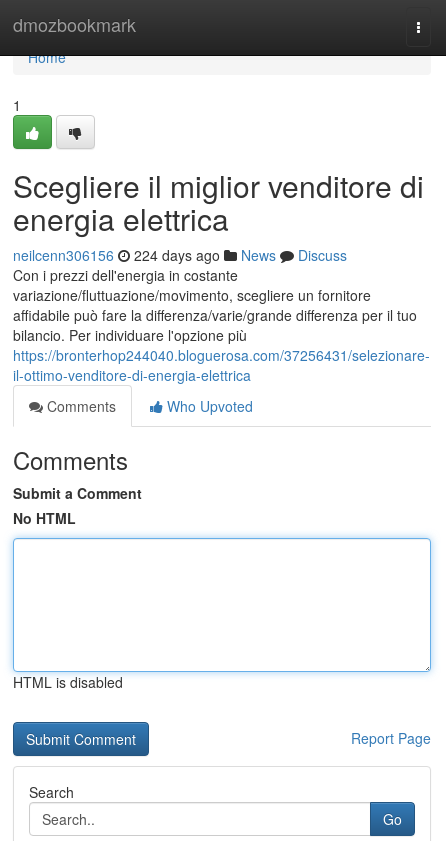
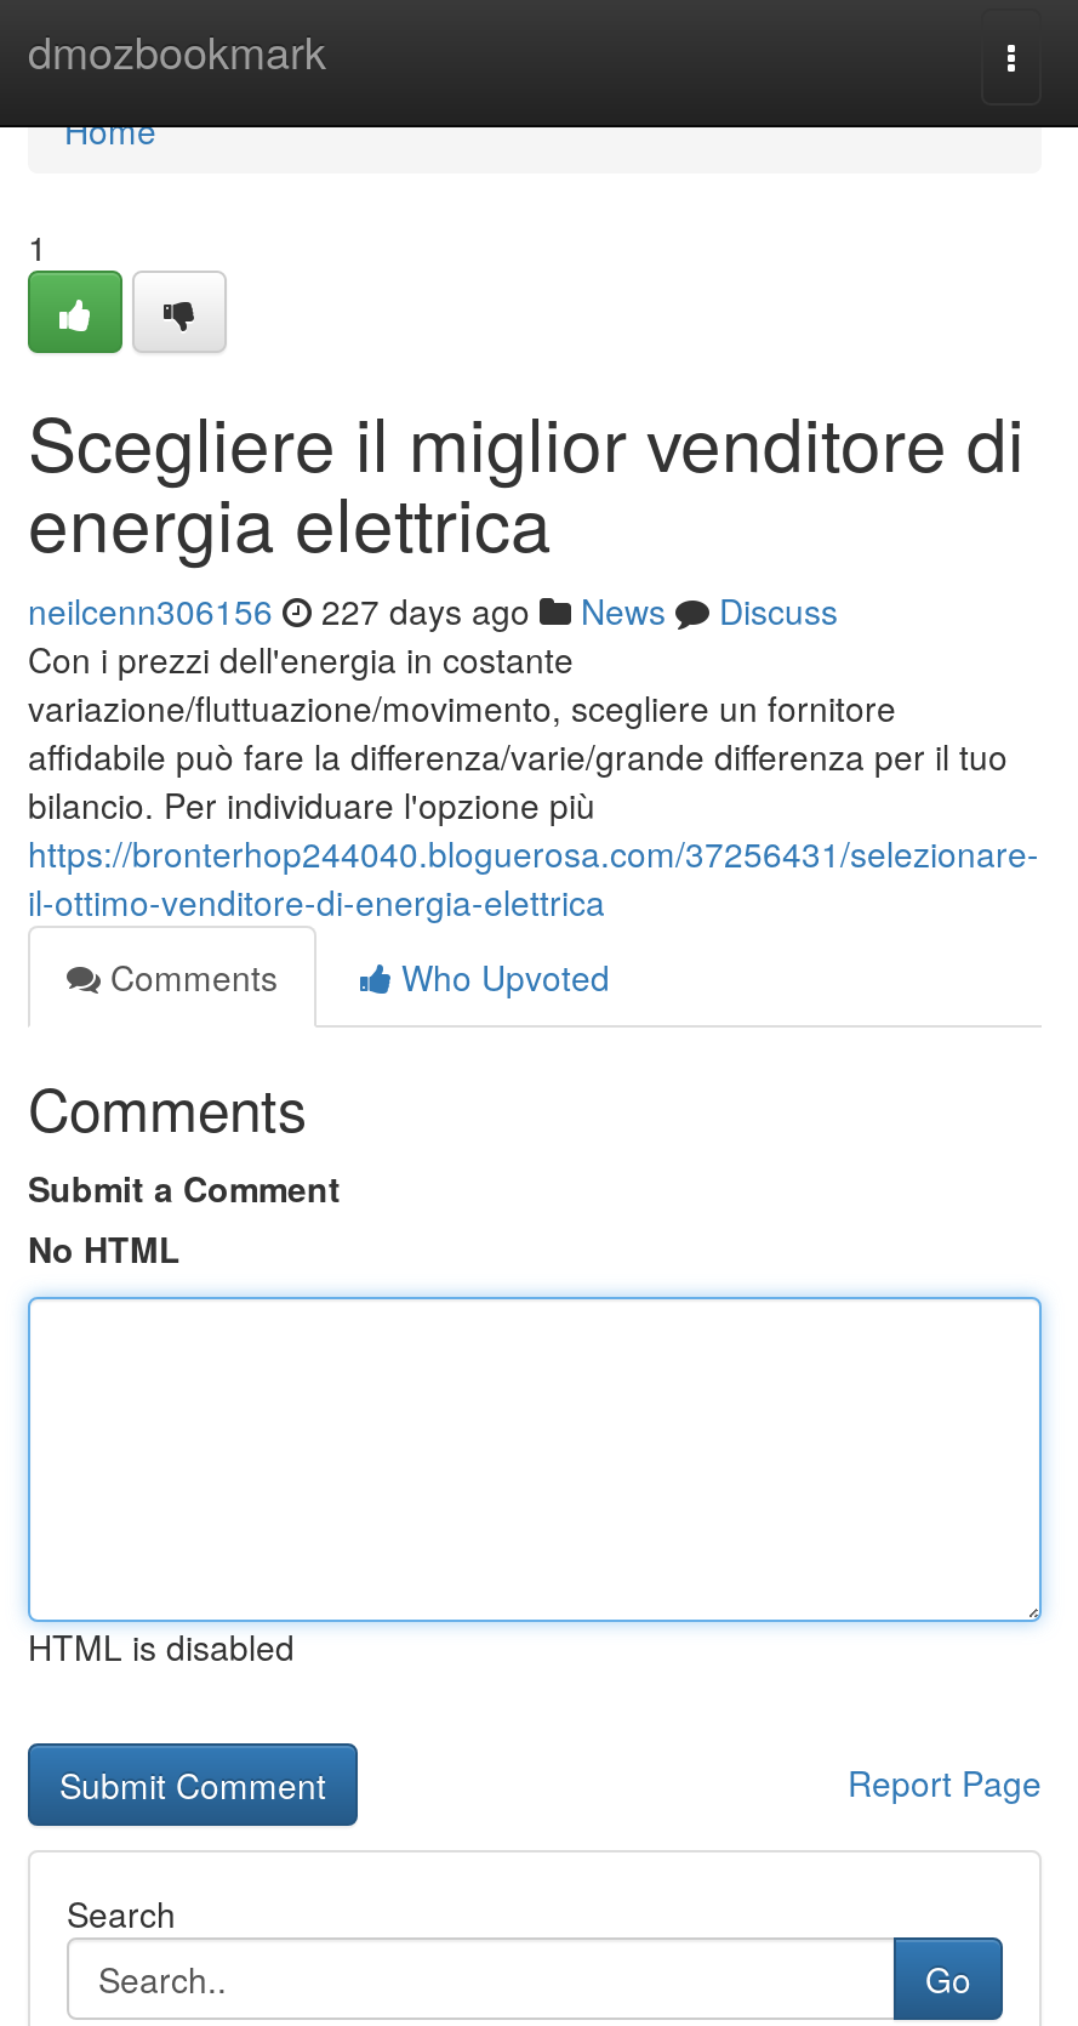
[13,245,347,265] neilcenn306156 224 days ago News Discuss -> [28,586,838,634] neilcenn306156 227 days ago News Discuss

